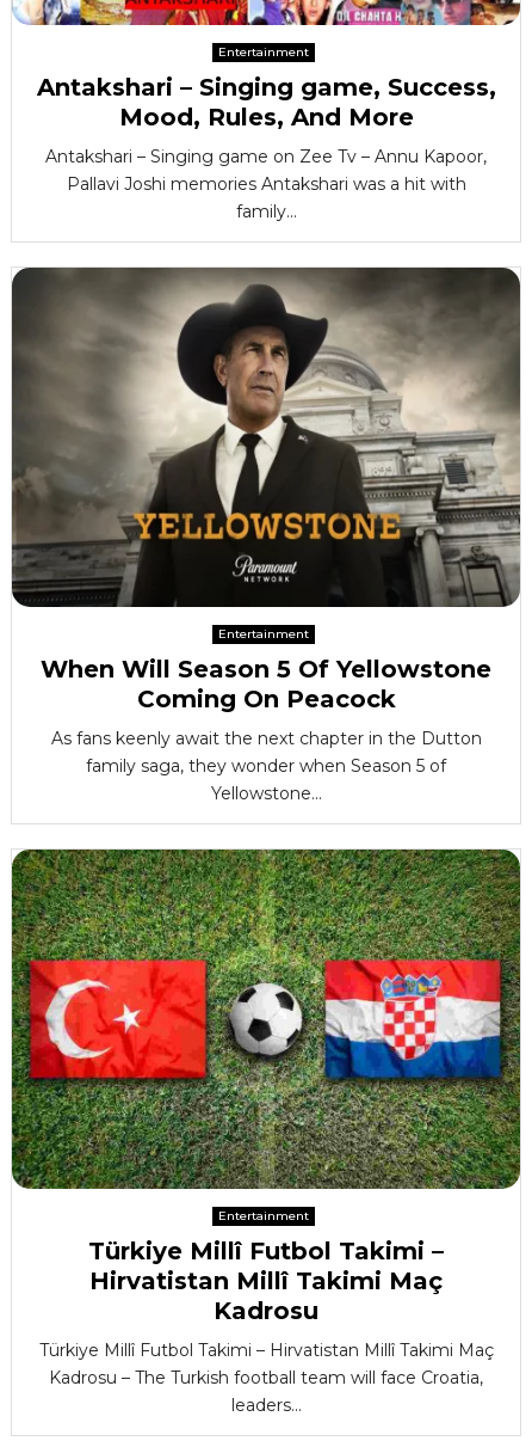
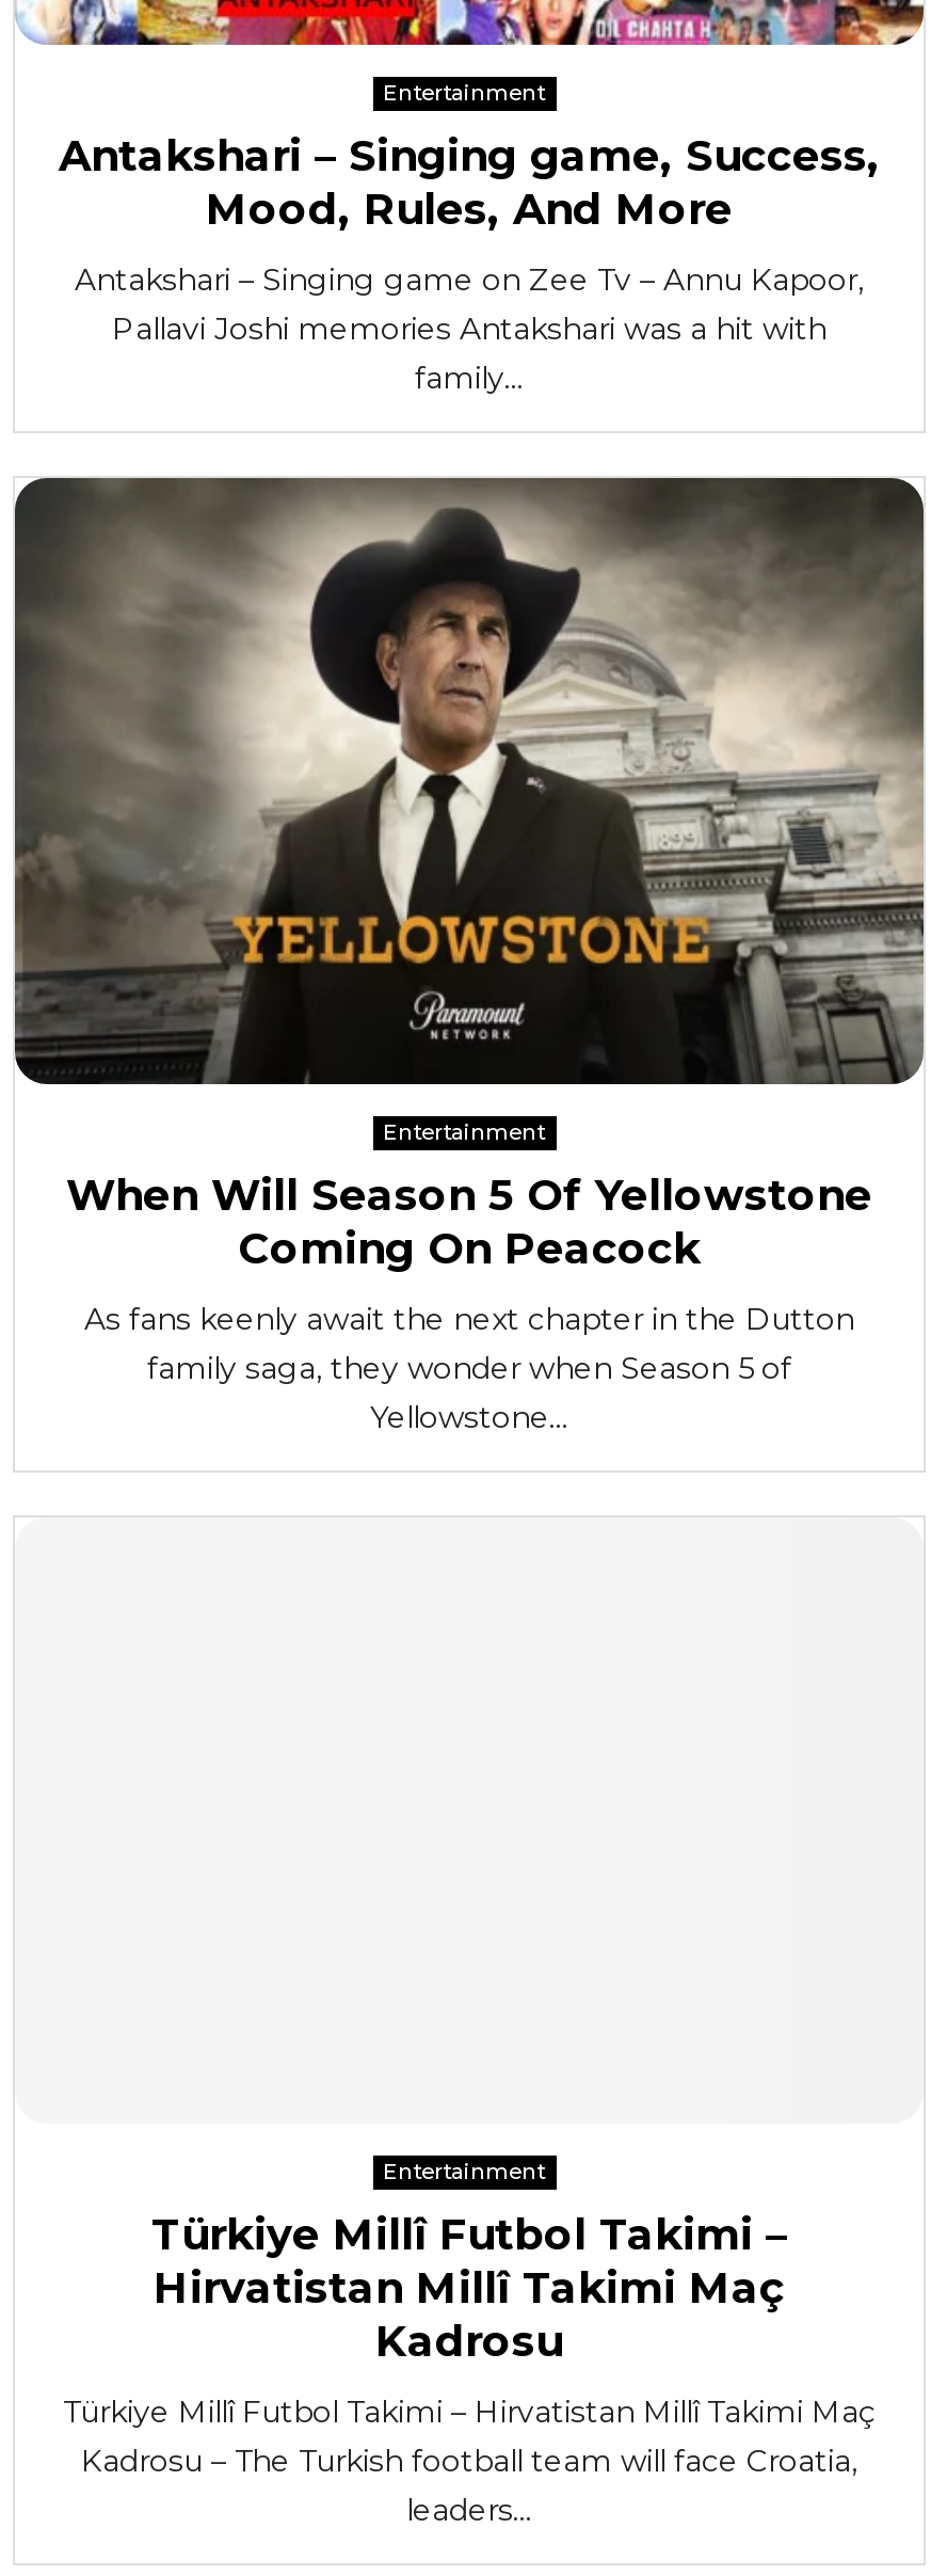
[11,848,521,1190] [image] -> none

